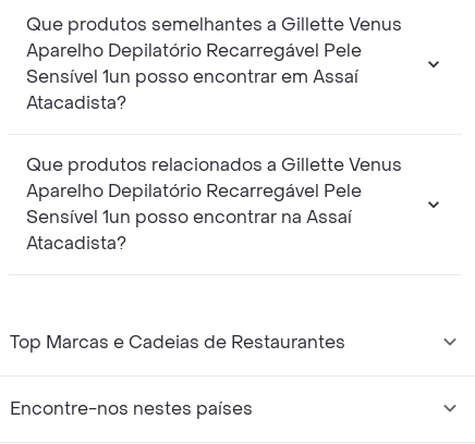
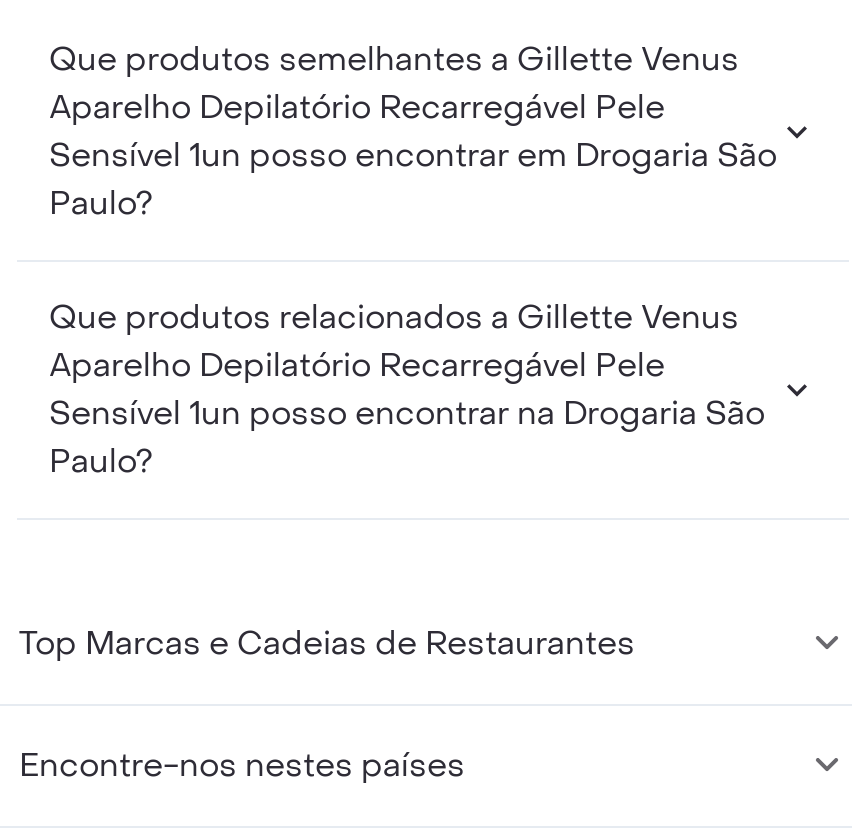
[26,65,358,114] Sensível 1un posso encontrar em Assaí | Atacadista? -> [49,134,777,224] Sensível 1un posso encontrar em Drogaria São | Paulo?
[26,206,352,255] Sensível 1un posso encontrar na Assaí | Atacadista? -> [49,392,765,482] Sensível 1un posso encontrar na Drogaria São | Paulo?

